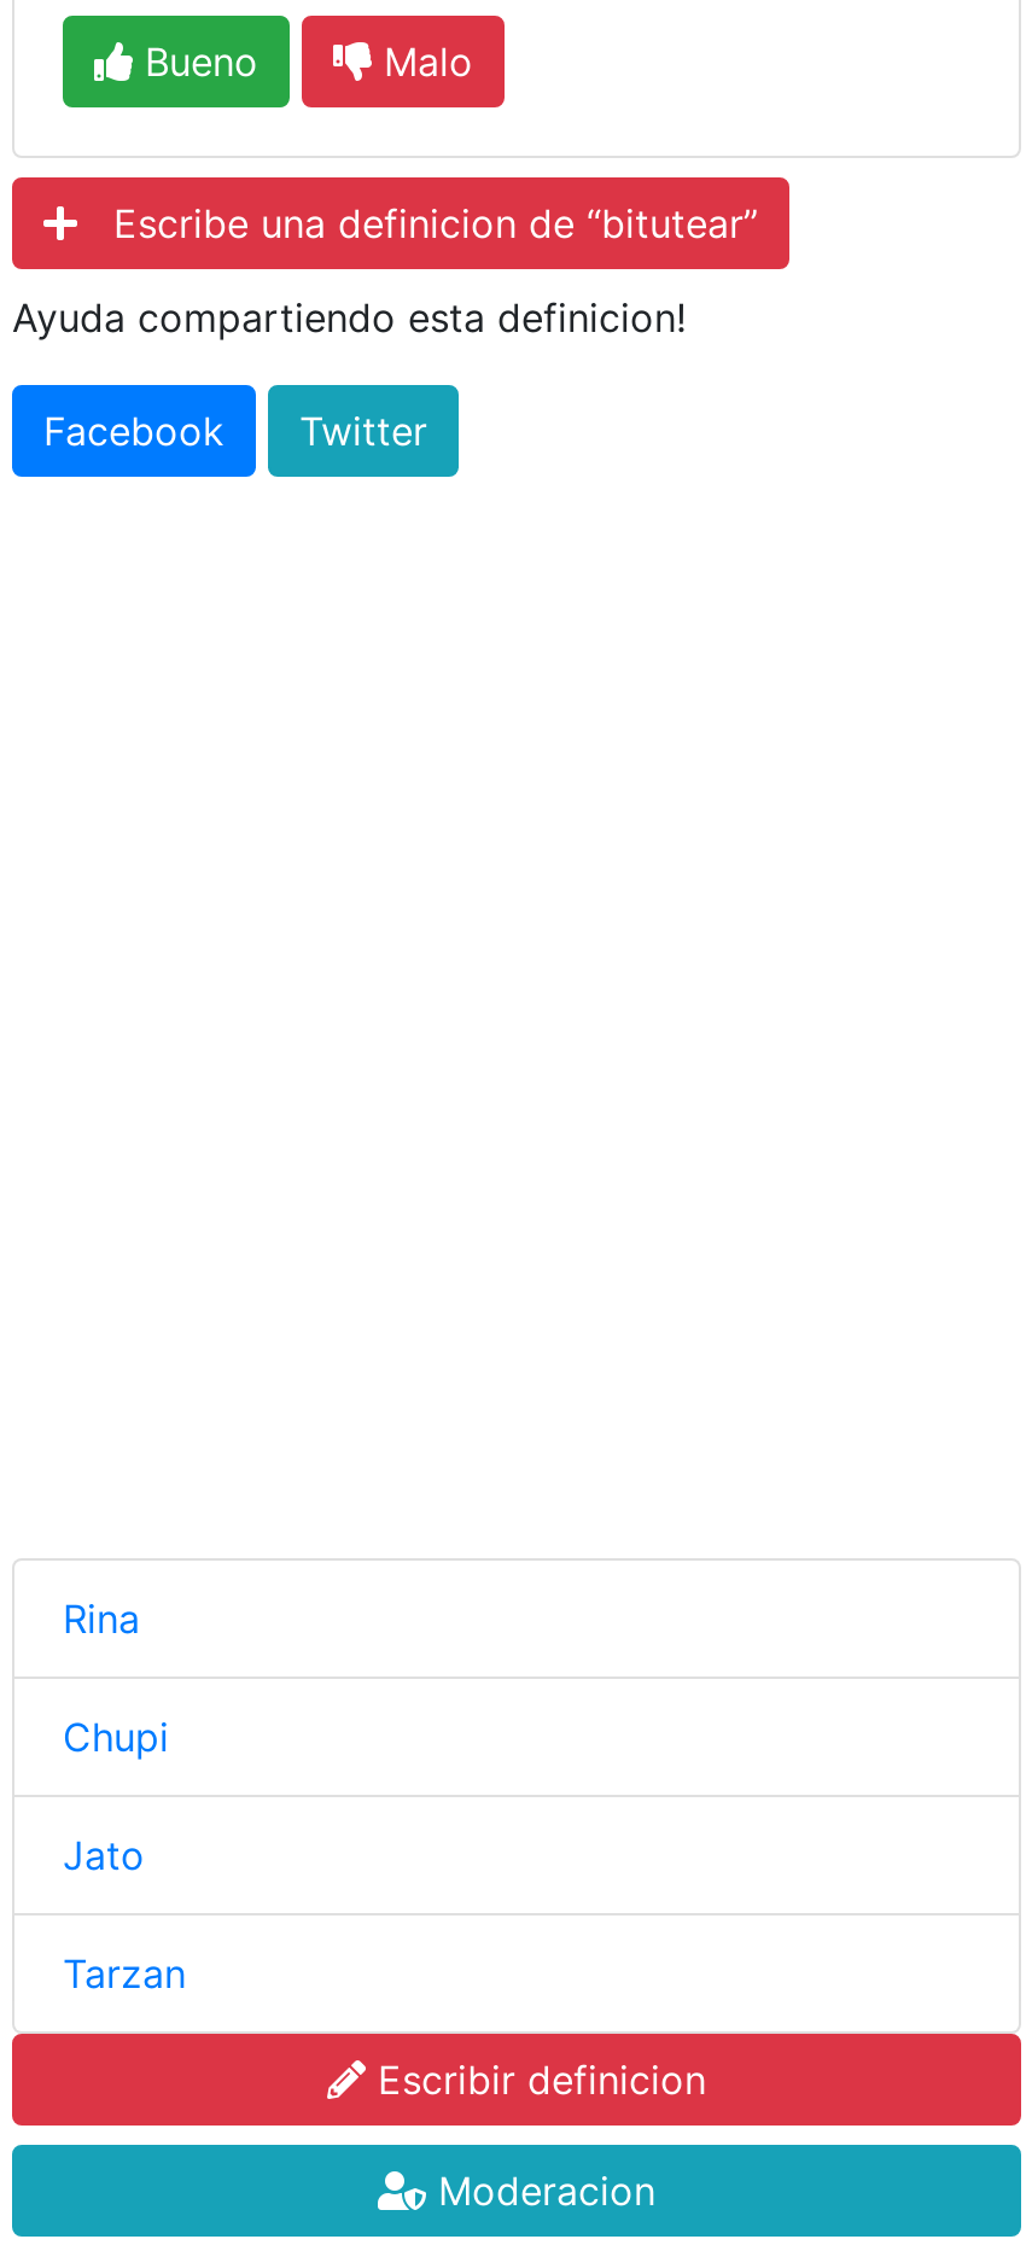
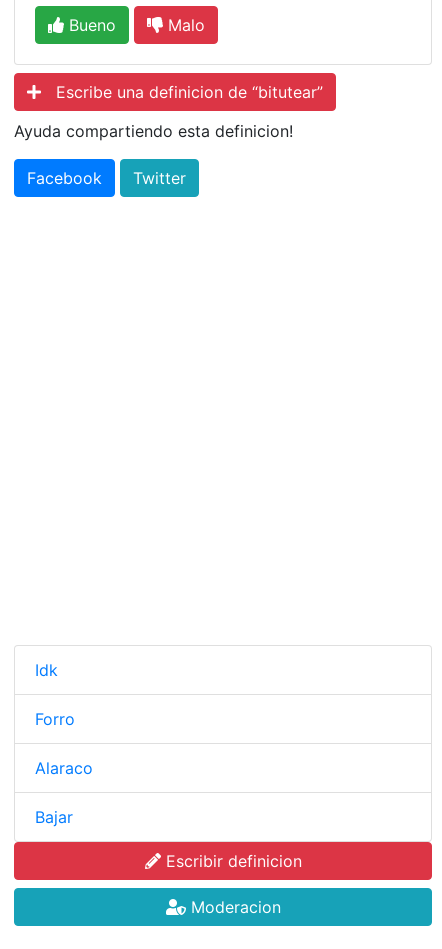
[63,1594,140,1643] Rina -> [35,660,58,680] Idk
[63,1713,169,1761] Chupi -> [35,709,75,729] Forro
[63,1831,145,1879] Jato -> [35,758,93,778] Alaraco
[63,1949,186,1998] Tarzan -> [35,807,73,827] Bajar

